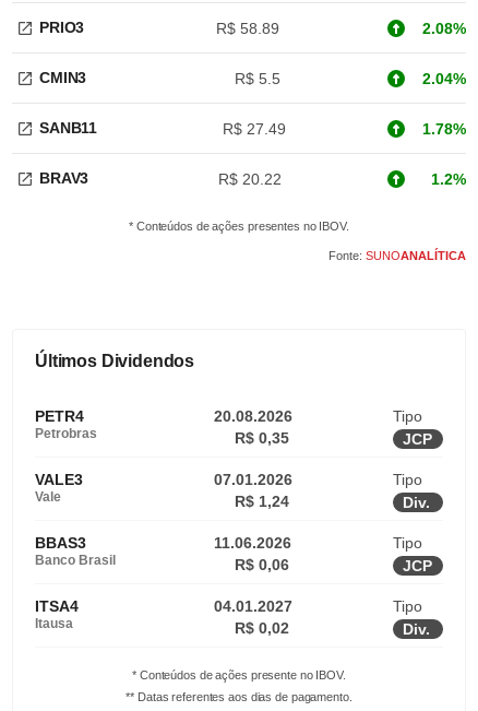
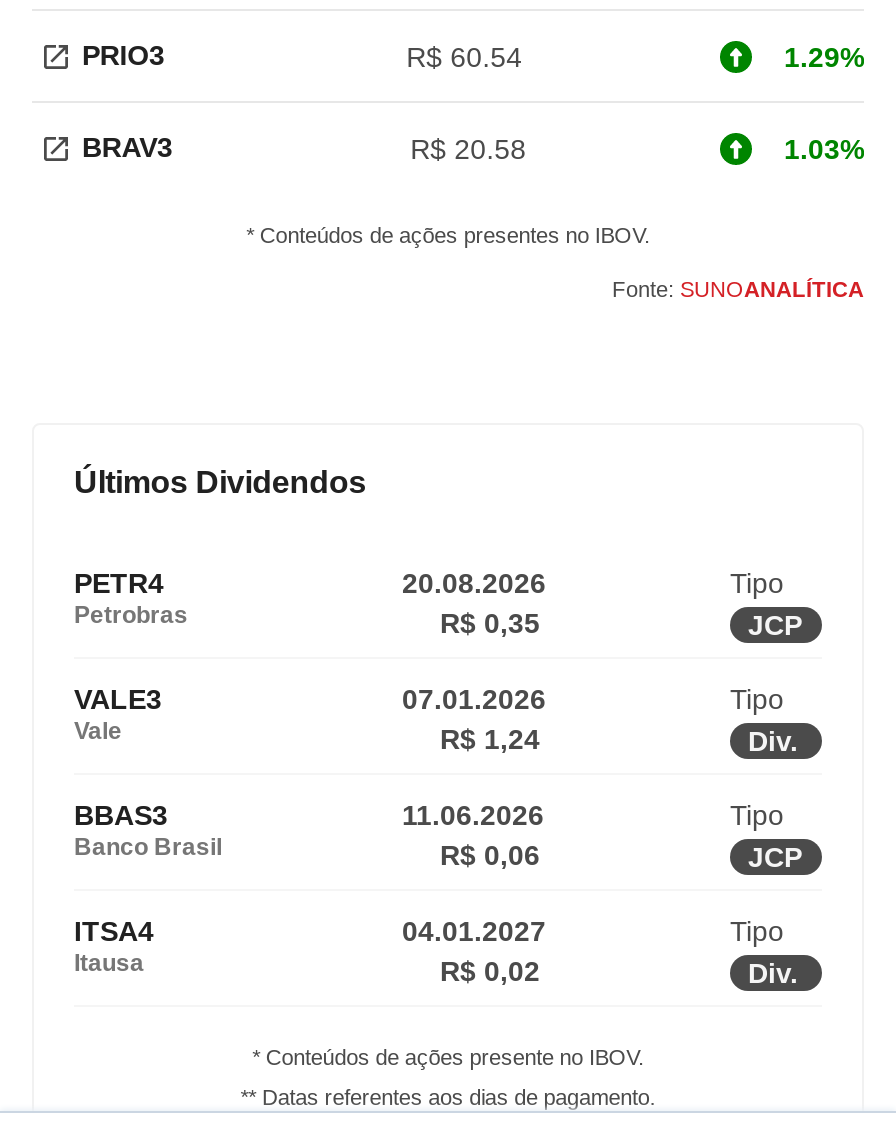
[39,19,466,137] R$ 58.89 | 2.08% | CMIN3 | R$ 5.5 | 2.04% | SANB11 | R$ 27.49 | 1.78% -> [406,40,864,72] R$ 60.54 | 1.29%
[218,170,282,187] R$ 20.22 -> [410,132,526,164] R$ 20.58
[431,170,466,187] 1.2% -> [784,132,864,164] 1.03%

